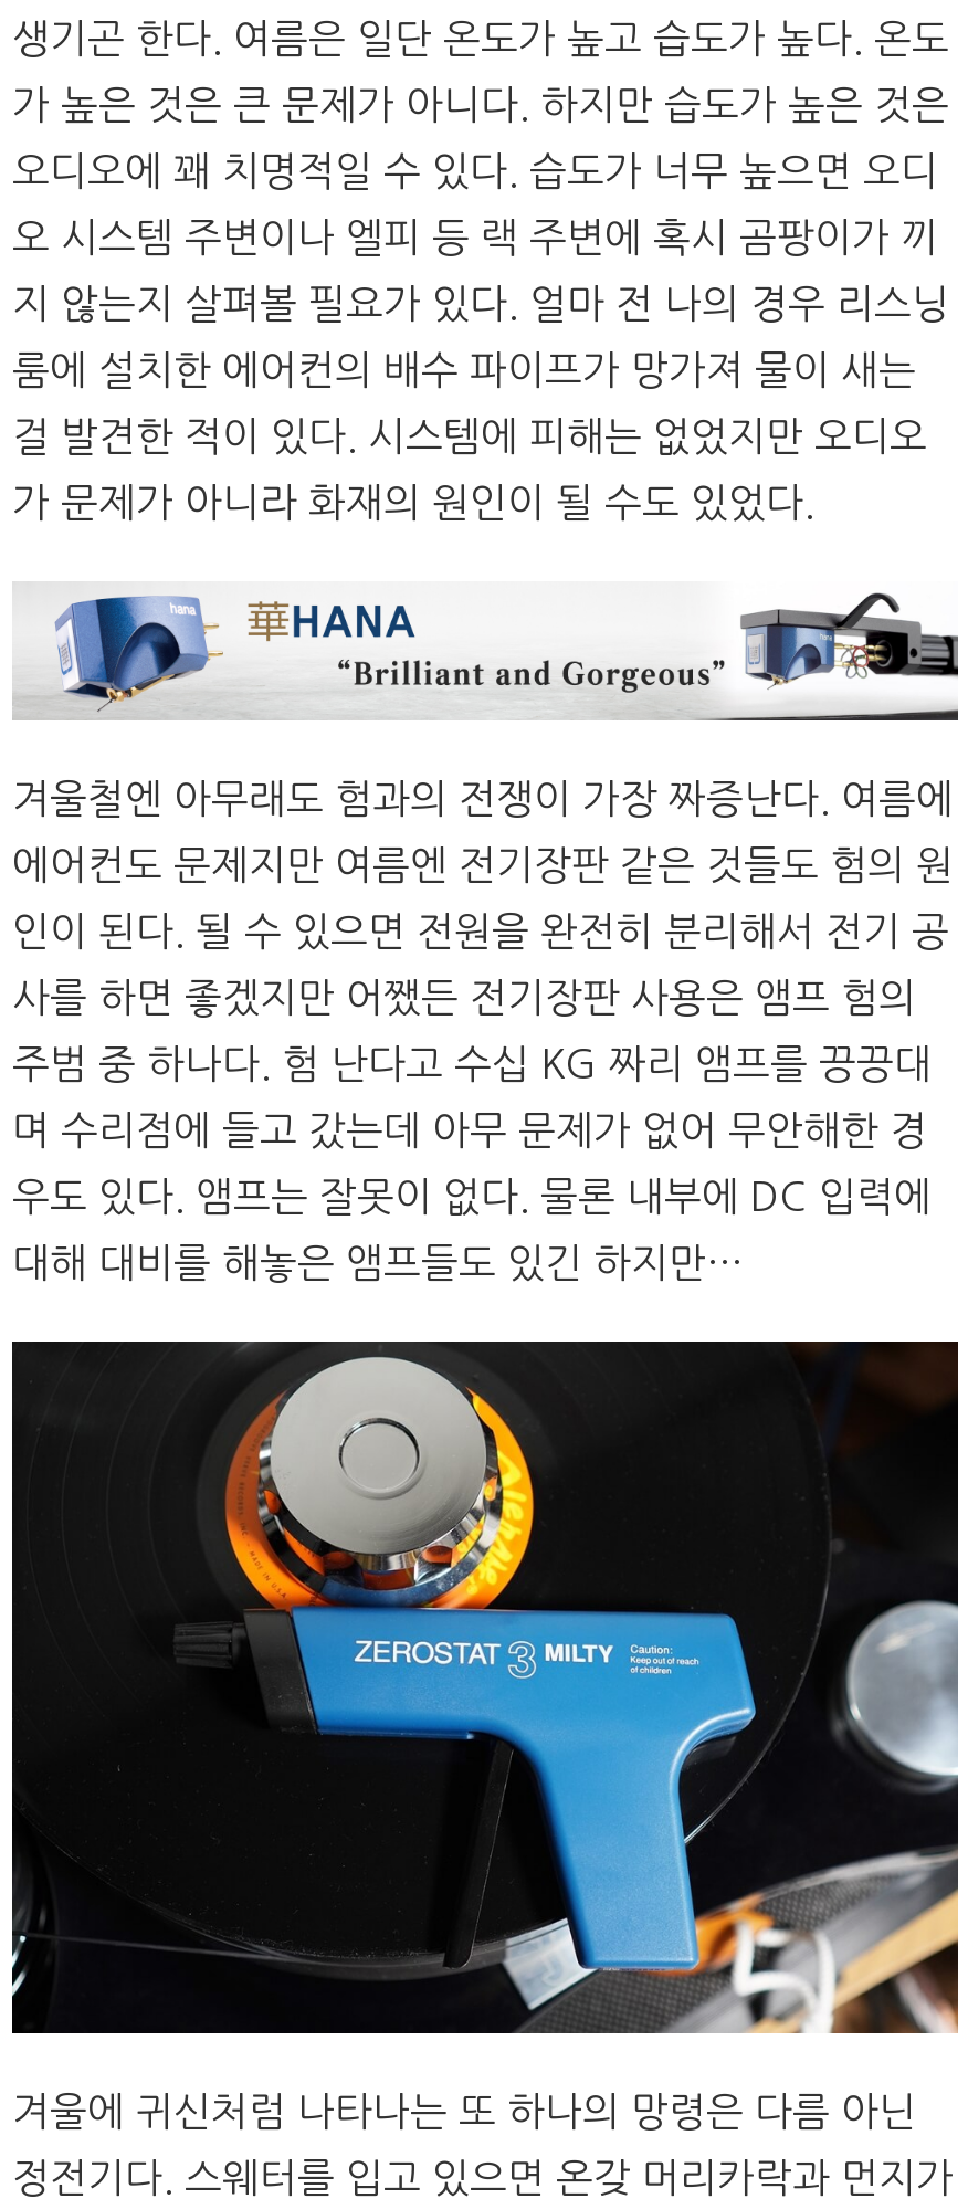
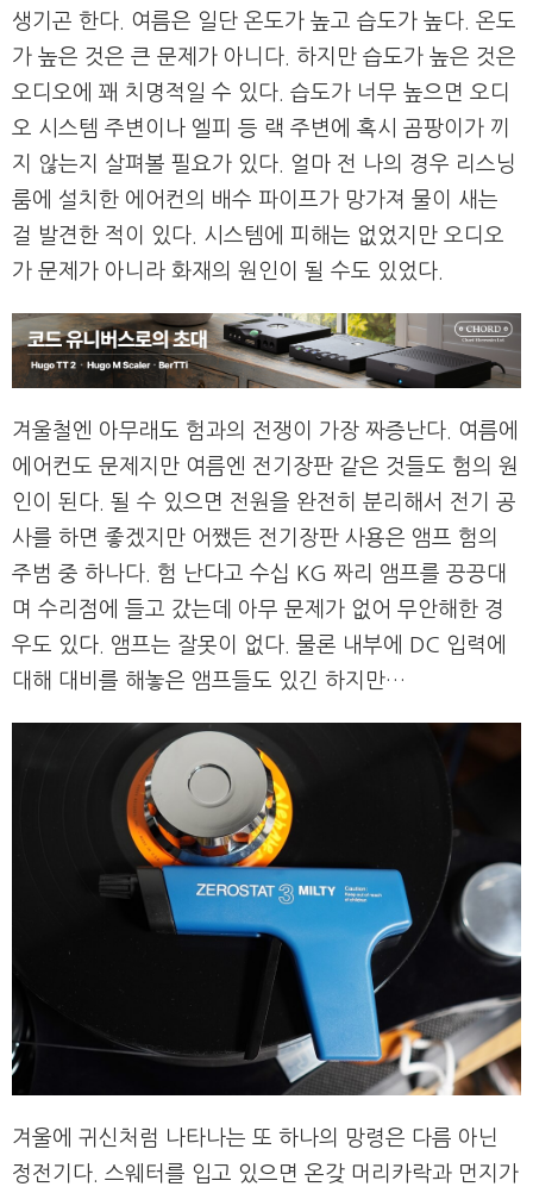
[12,581,958,720] [image] -> [11,312,522,389] [image]

